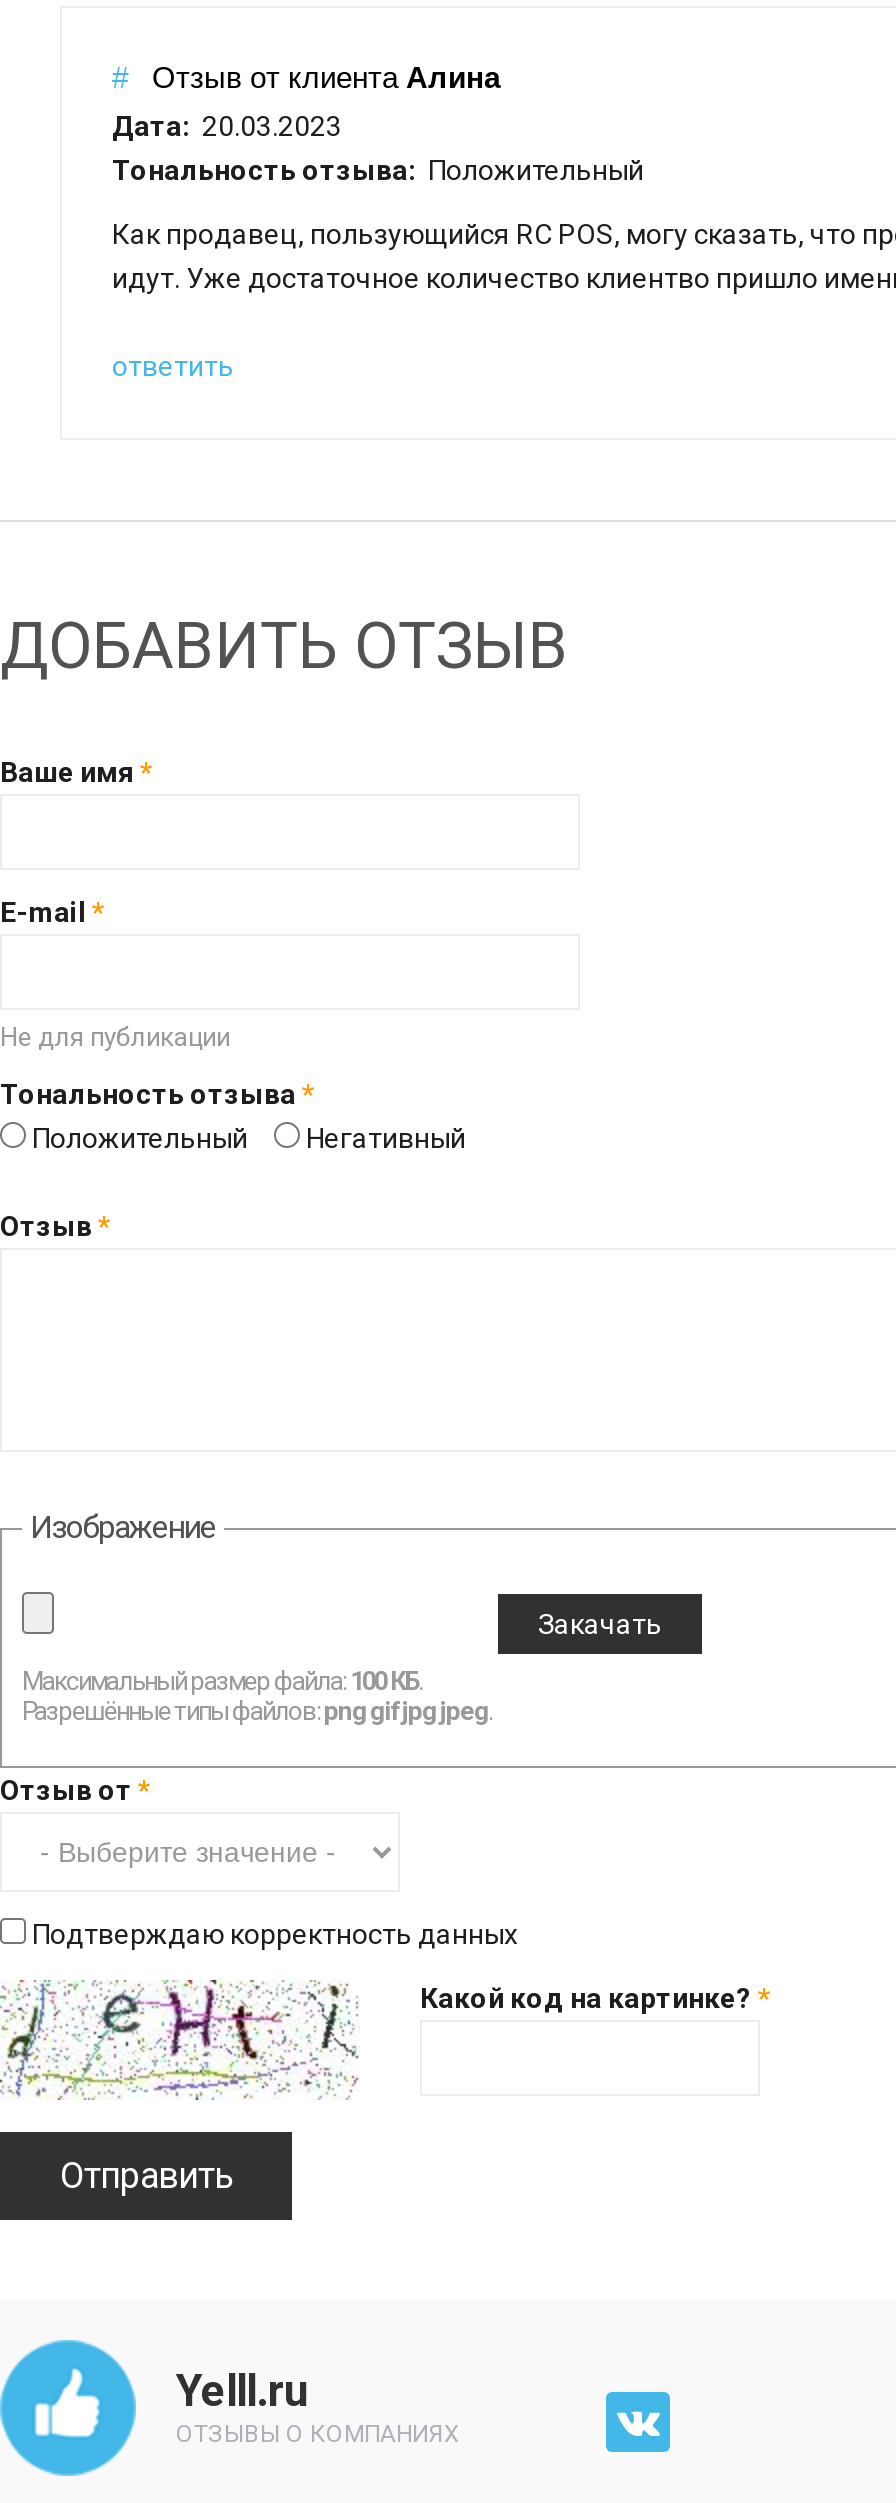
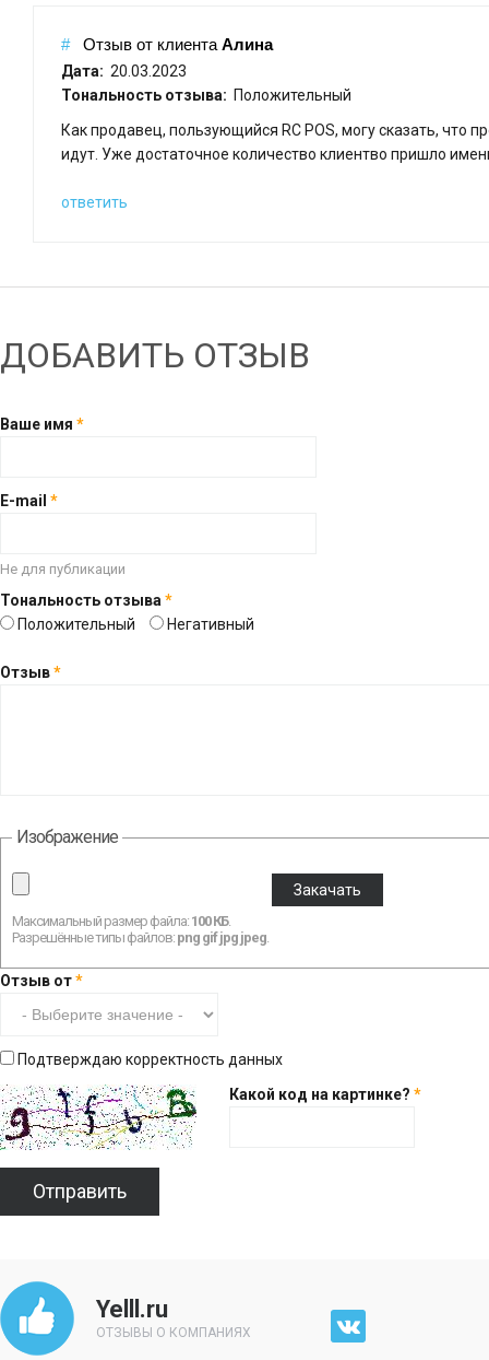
[6,1978,360,2100] [image] -> [3,1085,198,1151] [image]

